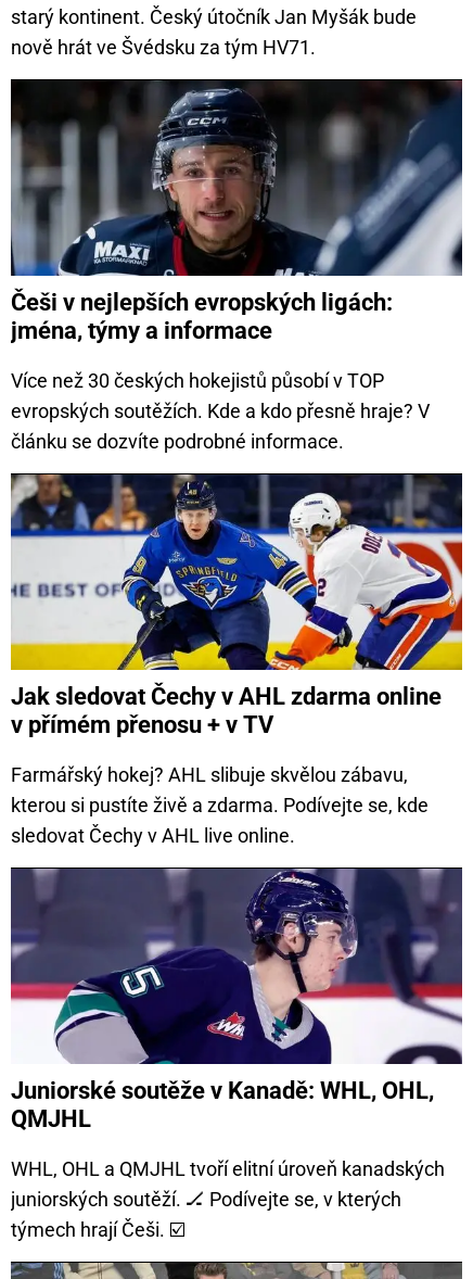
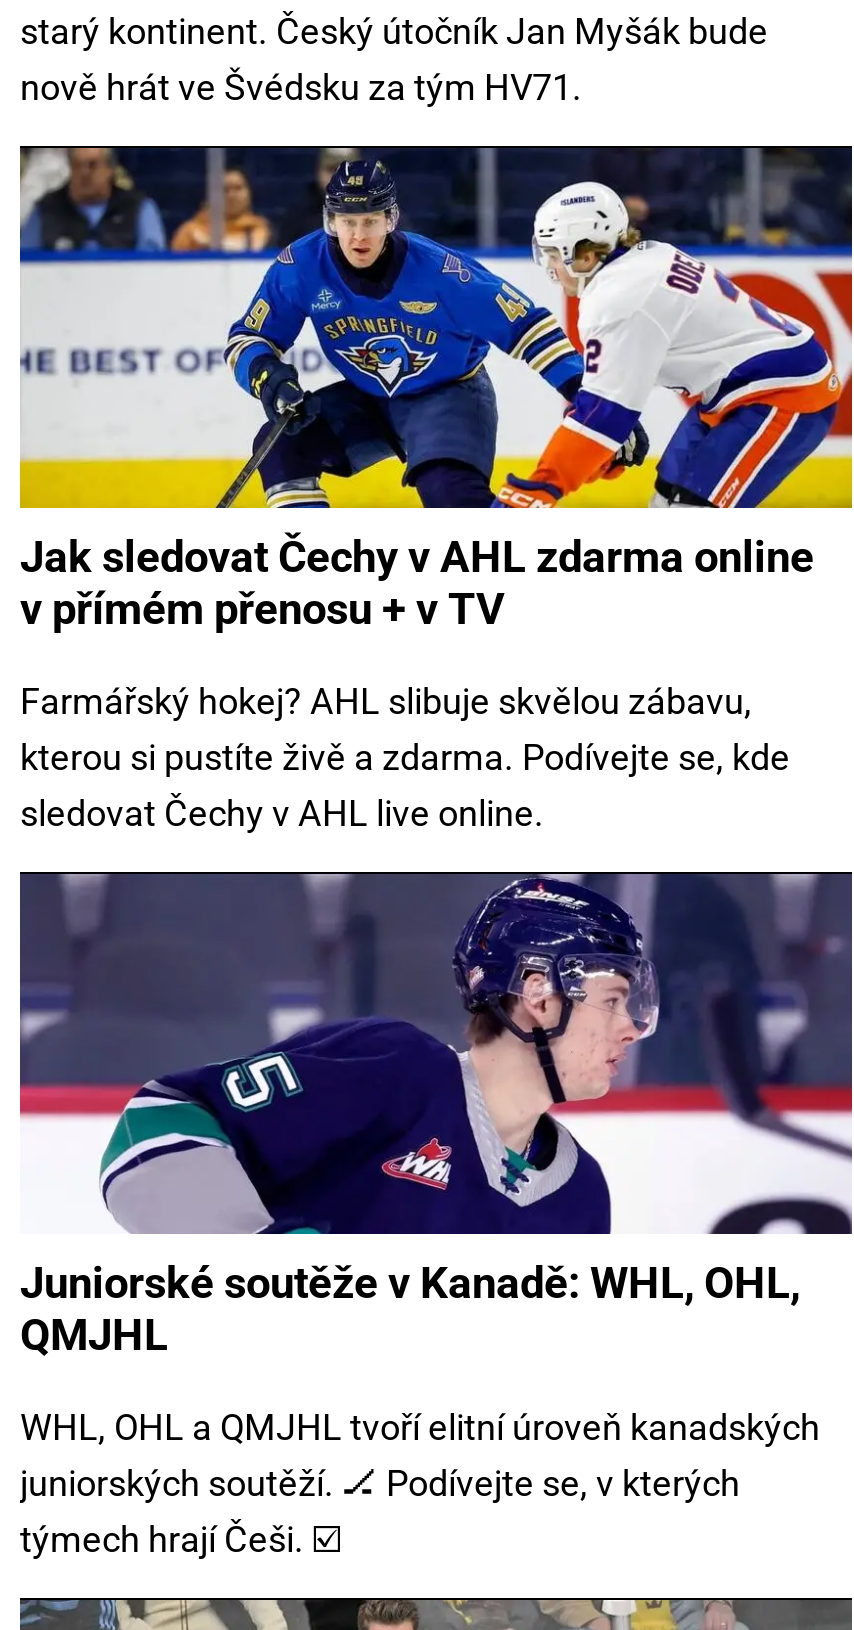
[10,79,463,453] [image] | Češi v nejlepších evropských ligách: | jména, týmy a informace | Více než 30 českých hokejistů působí v TOP | evropských soutěžích. Kde a kdo přesně hraje? V | článku se dozvíte podrobné informace. -> none

